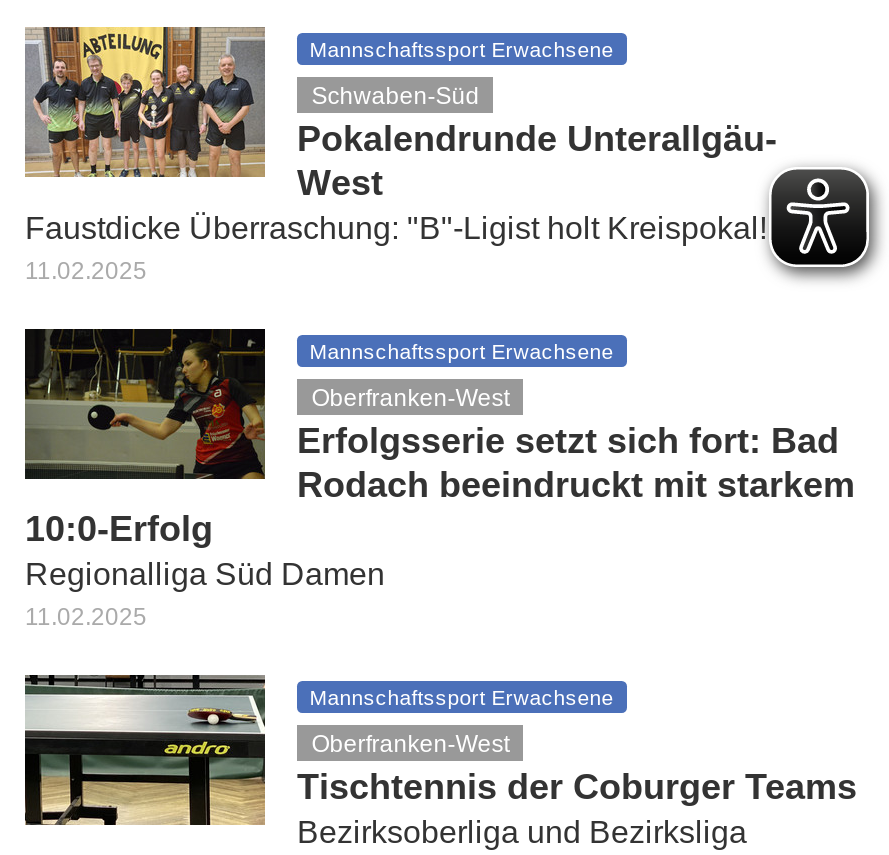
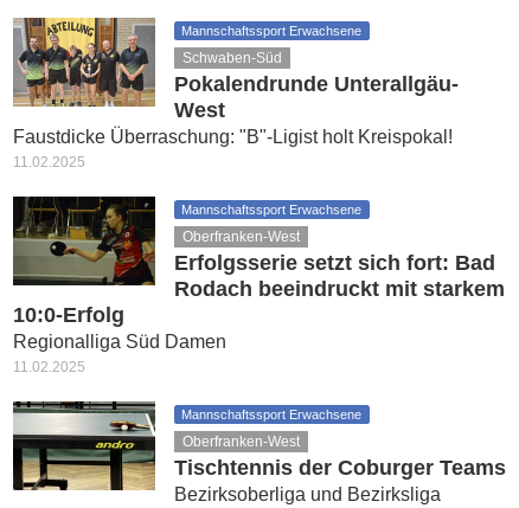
[767,167,881,281] [image] -> none

